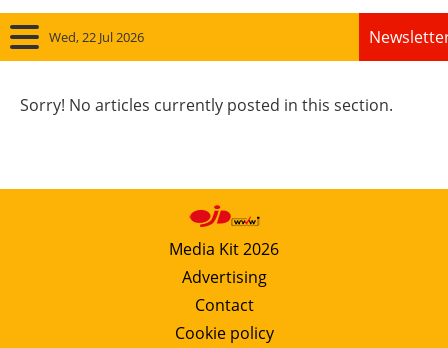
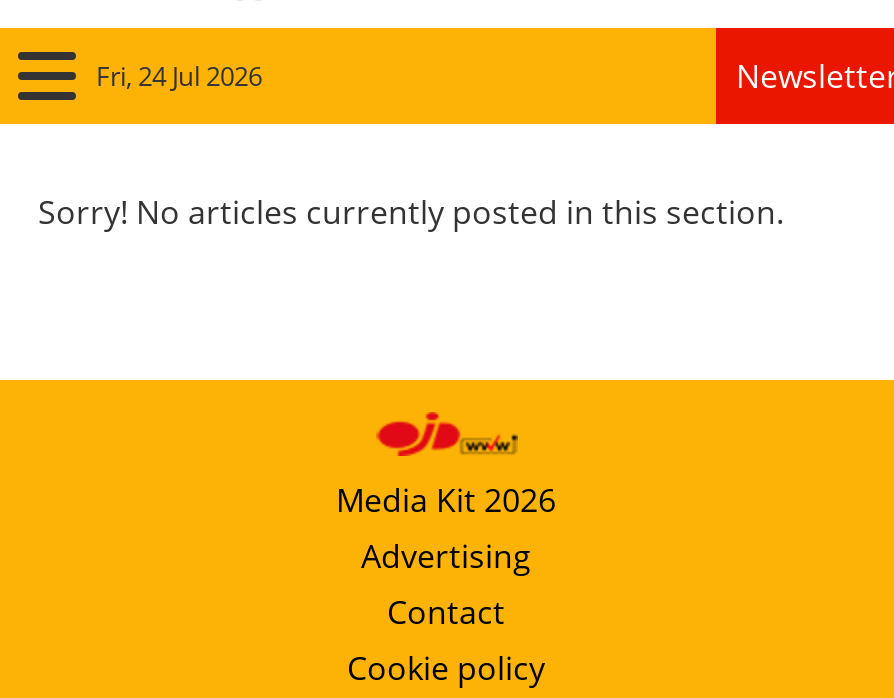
[49,28,144,46] Wed, 22 Jul 2026 -> [96,59,262,95] Fri, 24 Jul 2026

